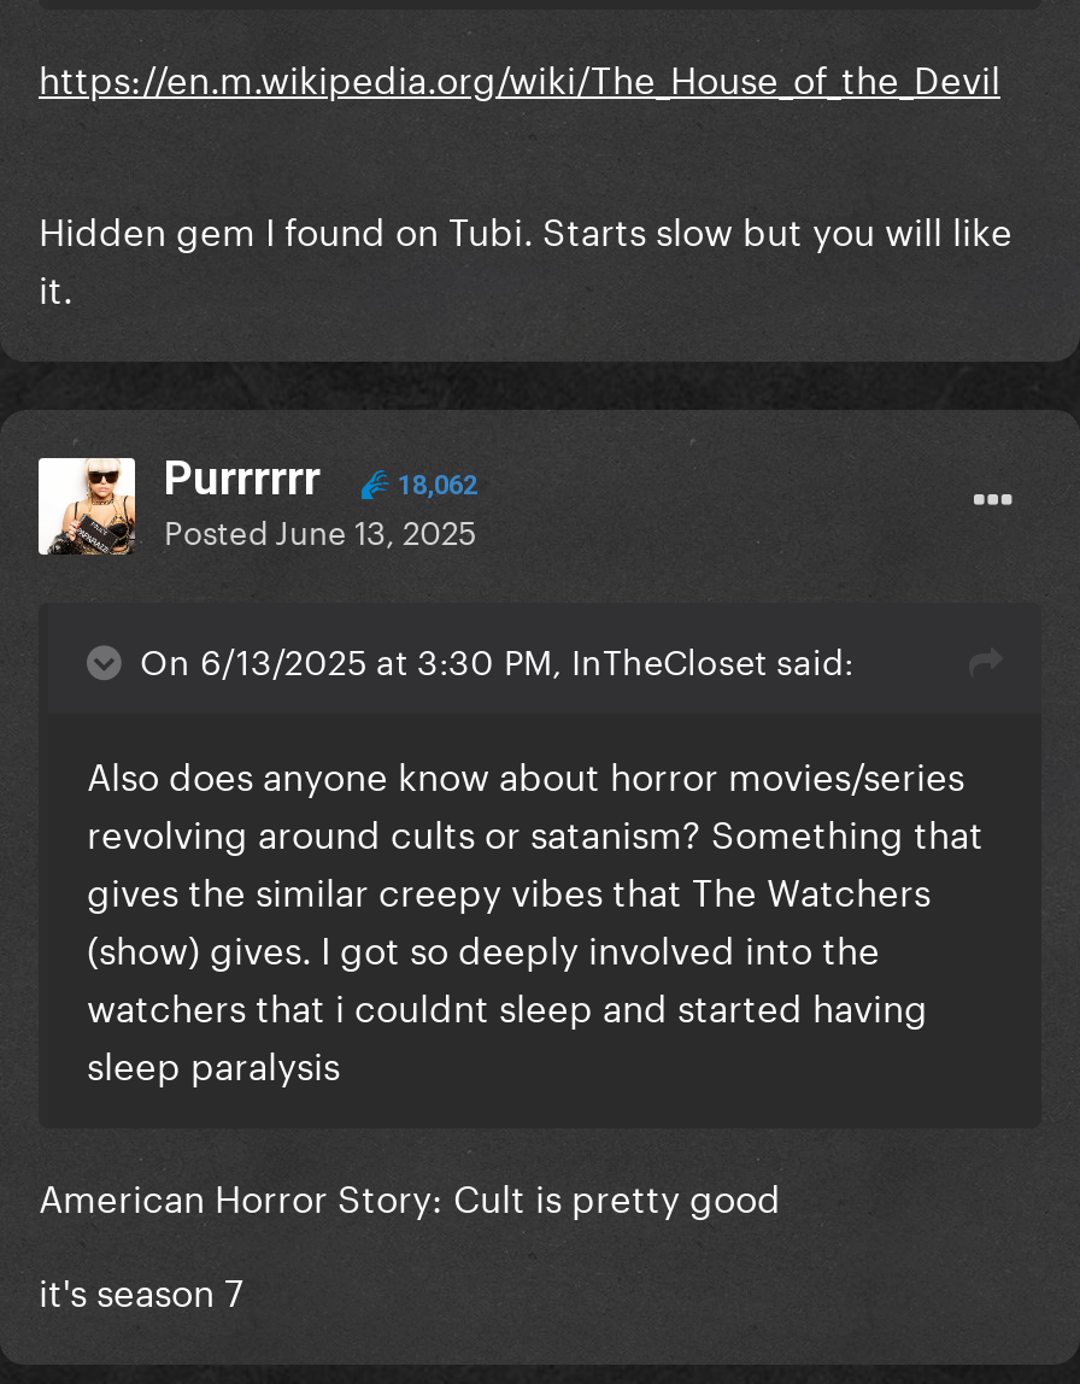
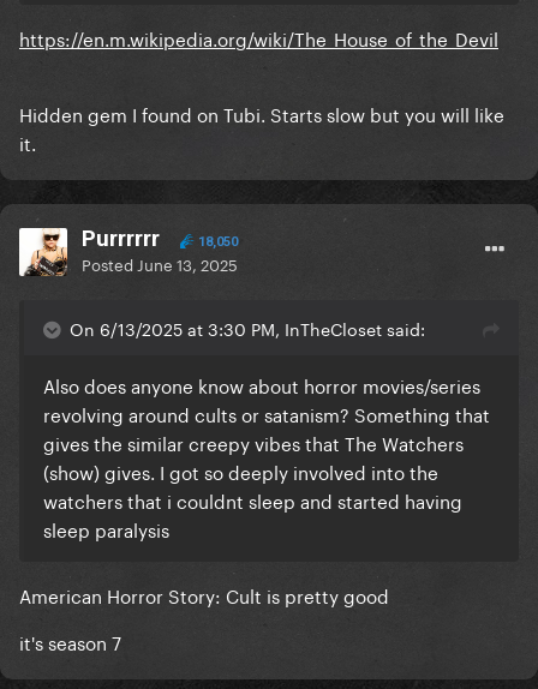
[391,471,477,502] 18,062 -> [195,235,238,250] 18,050

